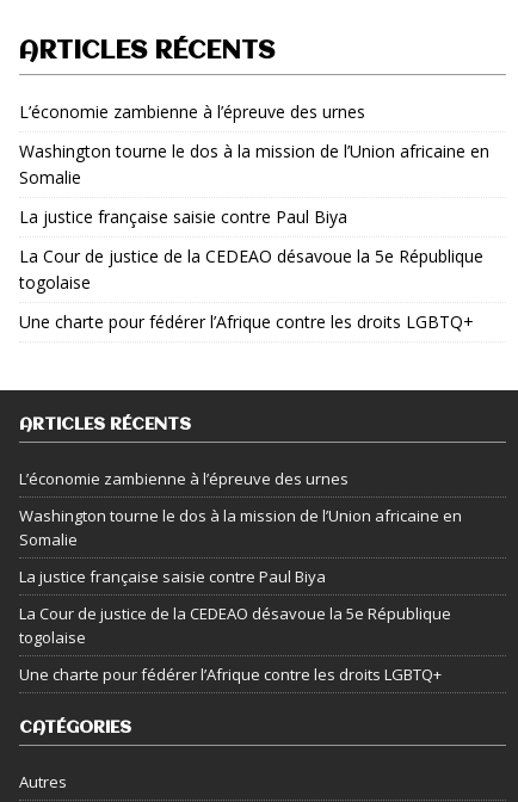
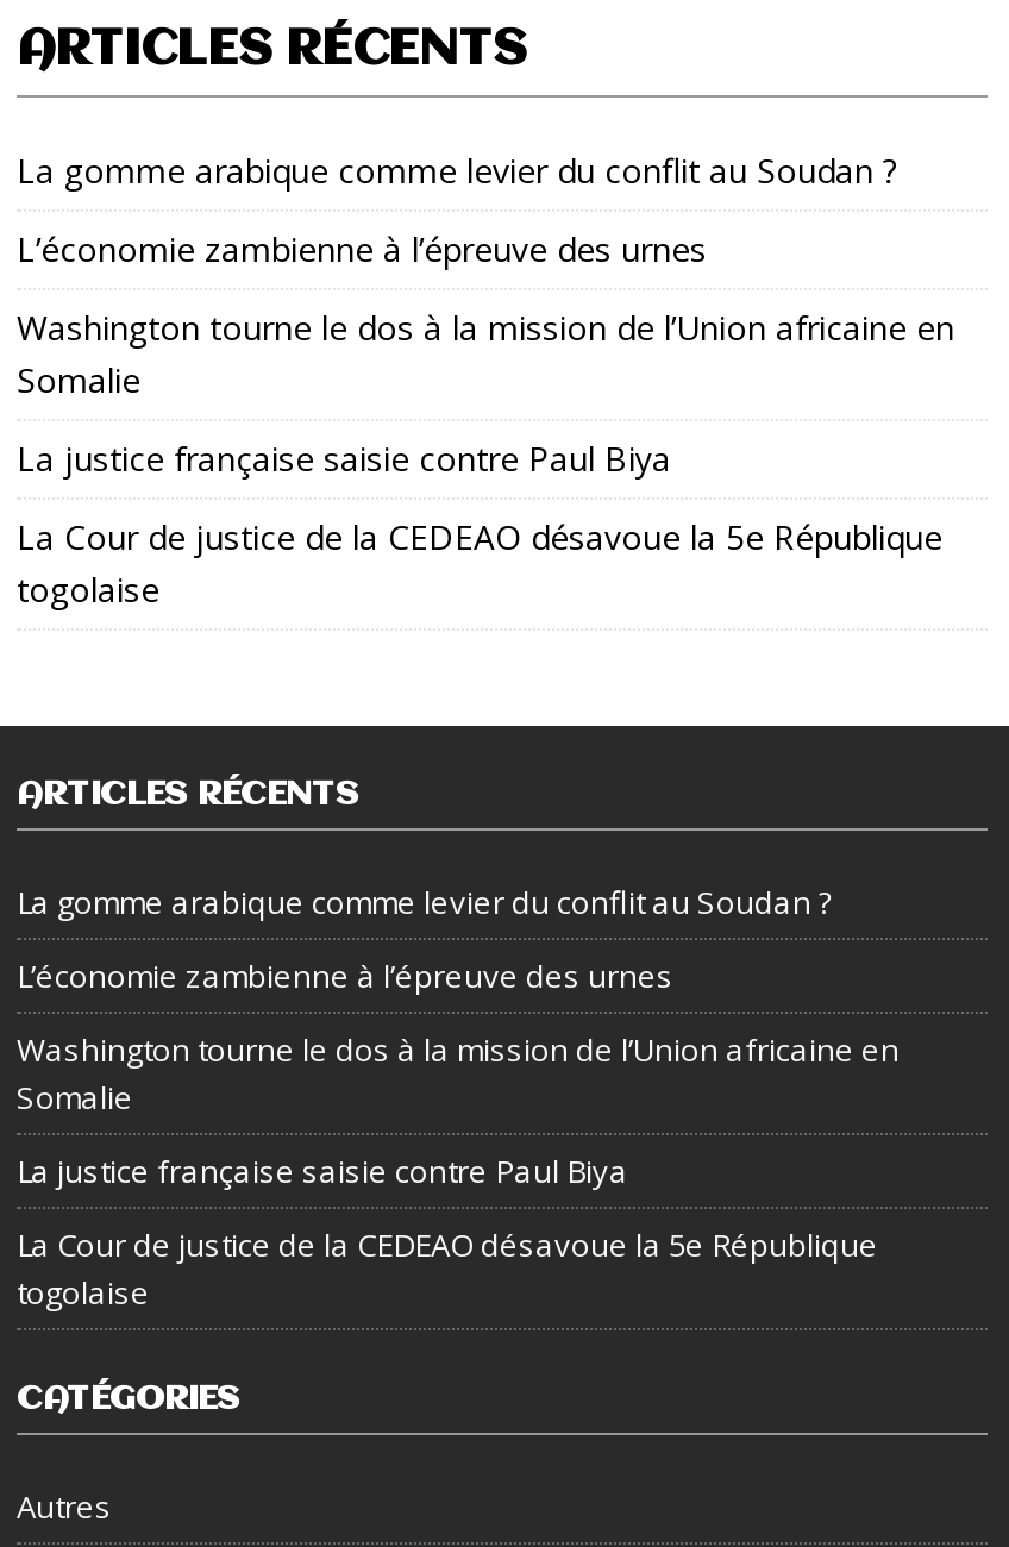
none -> [17,147,897,192] La gomme arabique comme levier du conflit au Soudan ?
moved [19,100,489,293] -> [17,226,954,611]: L’économie zambienne à l’épreuve des urnes | Washington tourne le dos à la mission de l’Union africaine en | Somalie | La justice française saisie contre Paul Biya | La Cour de justice de la CEDEAO désavoue la 5e République | togolaise
[19,310,474,333] Une charte pour fédérer l’Afrique contre les droits LGBTQ+ -> none
none -> [17,880,833,923] La gomme arabique comme levier du conflit au Soudan ?
moved [19,468,462,648] -> [17,954,900,1313]: L’économie zambienne à l’épreuve des urnes | Washington tourne le dos à la mission de l’Union africaine en | Somalie | La justice française saisie contre Paul Biya | La Cour de justice de la CEDEAO désavoue la 5e République | togolaise
[19,663,442,685] Une charte pour fédérer l’Afrique contre les droits LGBTQ+ -> none

